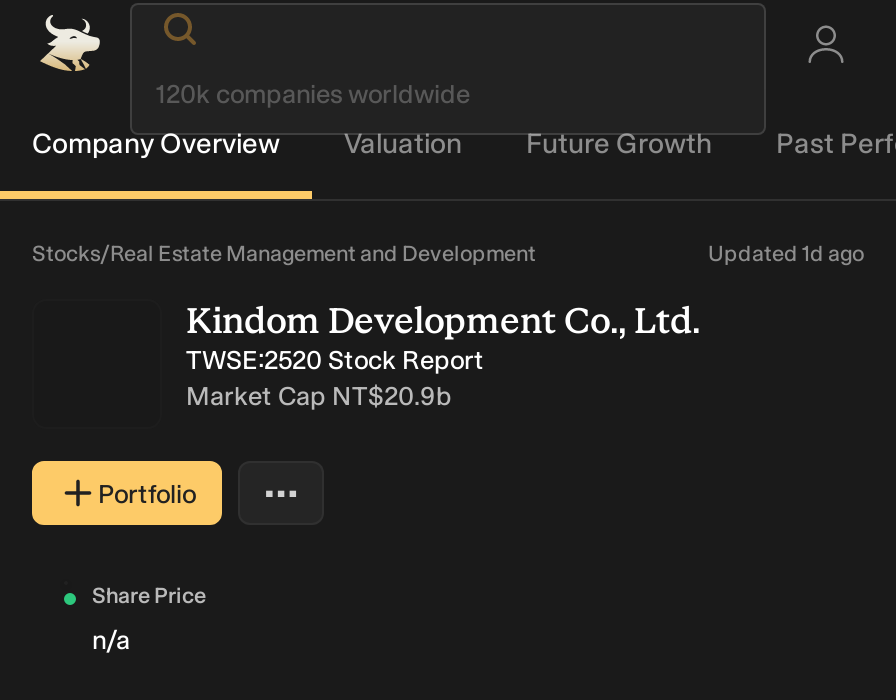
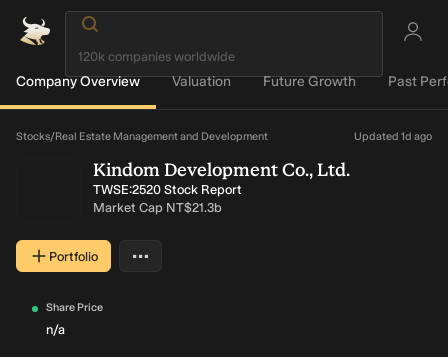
[186,381,452,411] Market Cap NT$20.9b -> [93,200,222,215] Market Cap NT$21.3b

